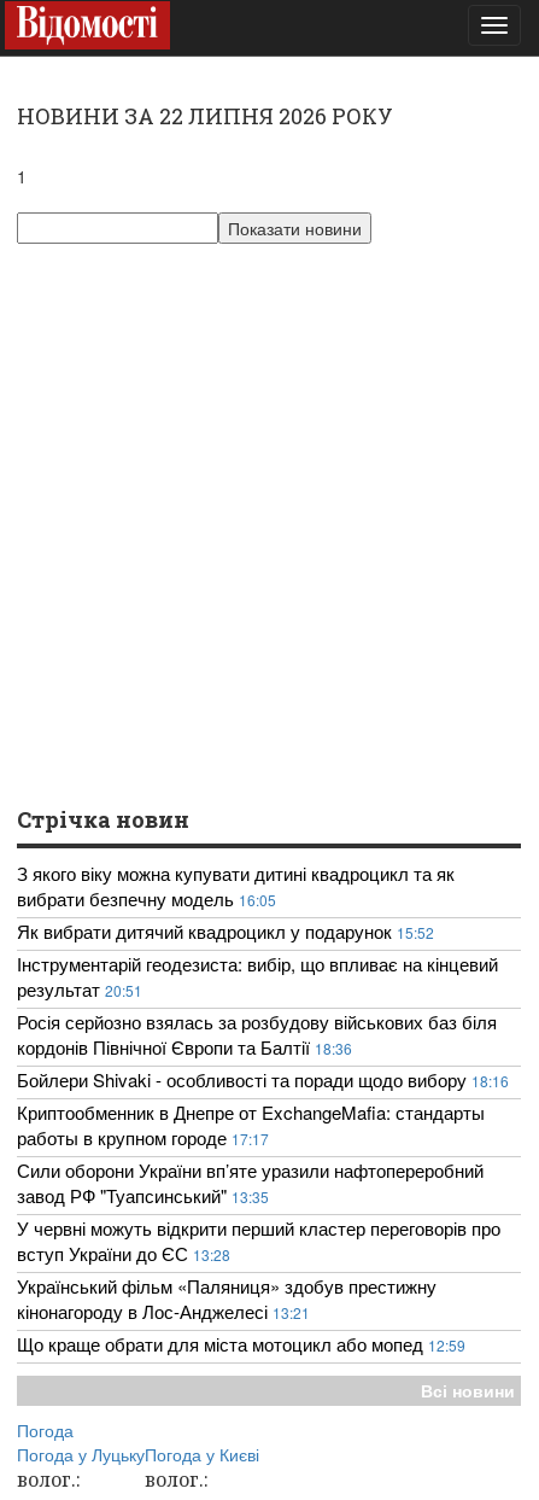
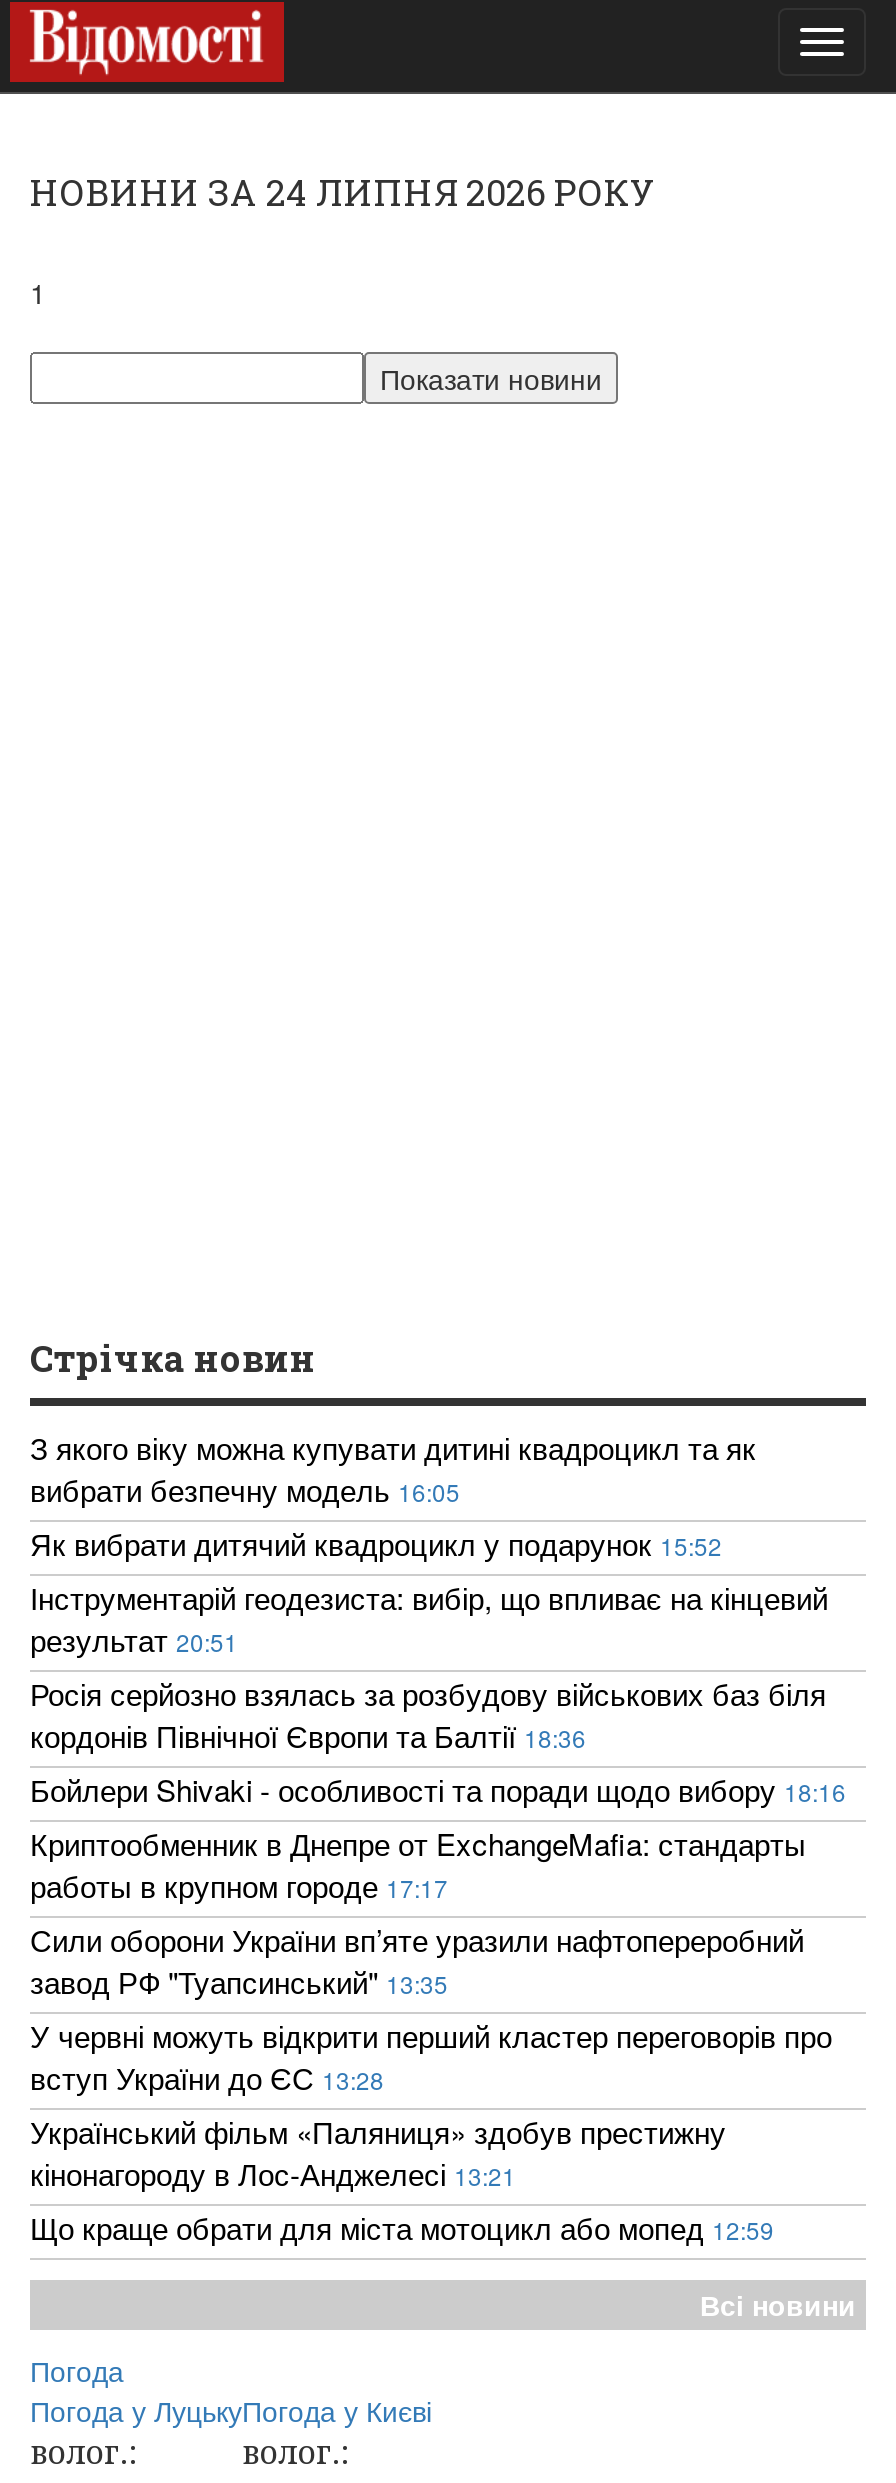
[17,101,393,130] НОВИНИ ЗА 22 ЛИПНЯ 2026 РОКУ -> [30,168,656,216] НОВИНИ ЗА 24 ЛИПНЯ 2026 РОКУ

